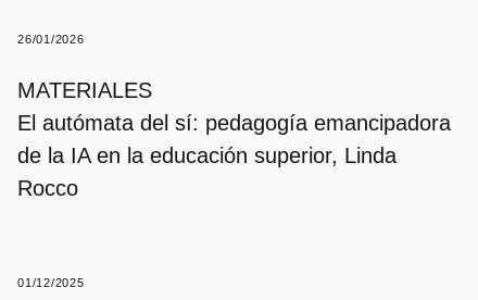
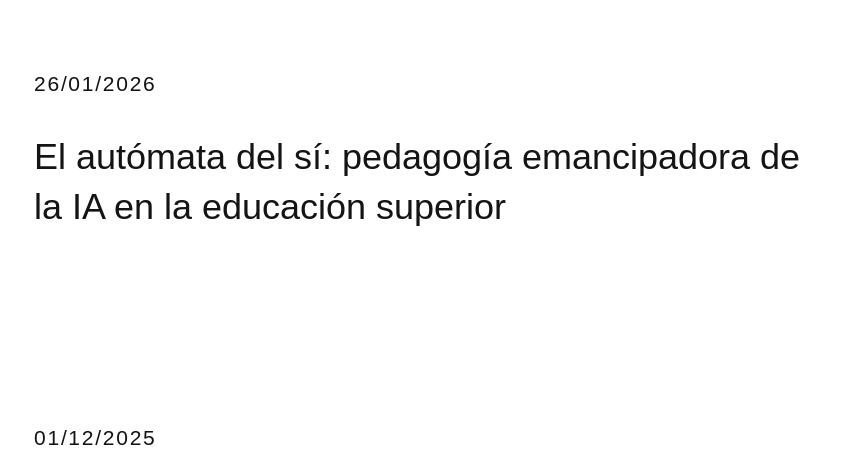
[17,78,451,200] MATERIALES | El autómata del sí: pedagogía emancipadora | de la IA en la educación superior, Linda | Rocco -> [34,134,800,226] El autómata del sí: pedagogía emancipadora de | la IA en la educación superior

